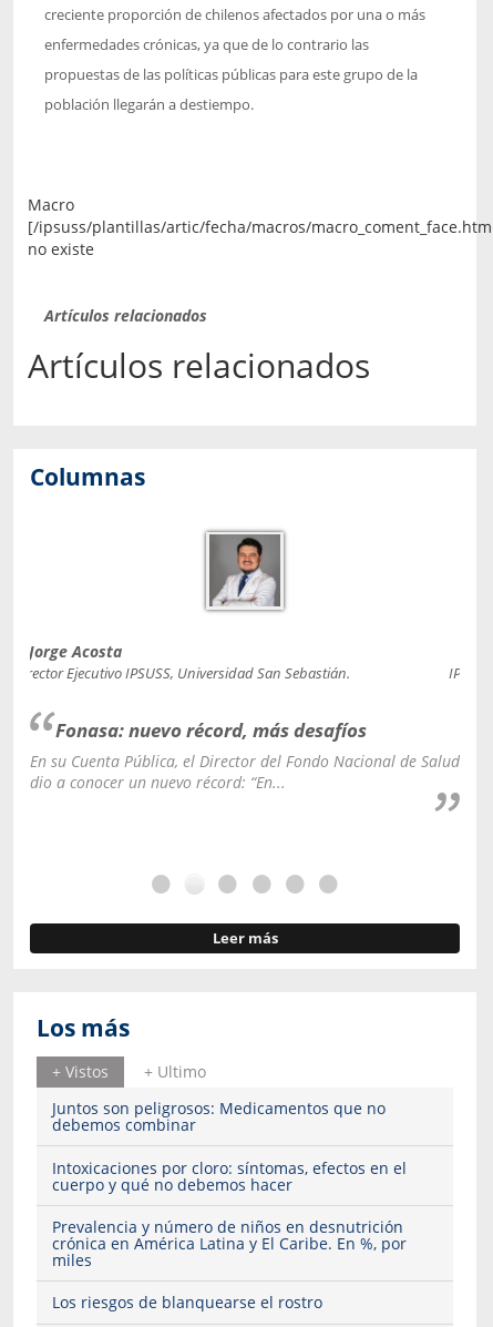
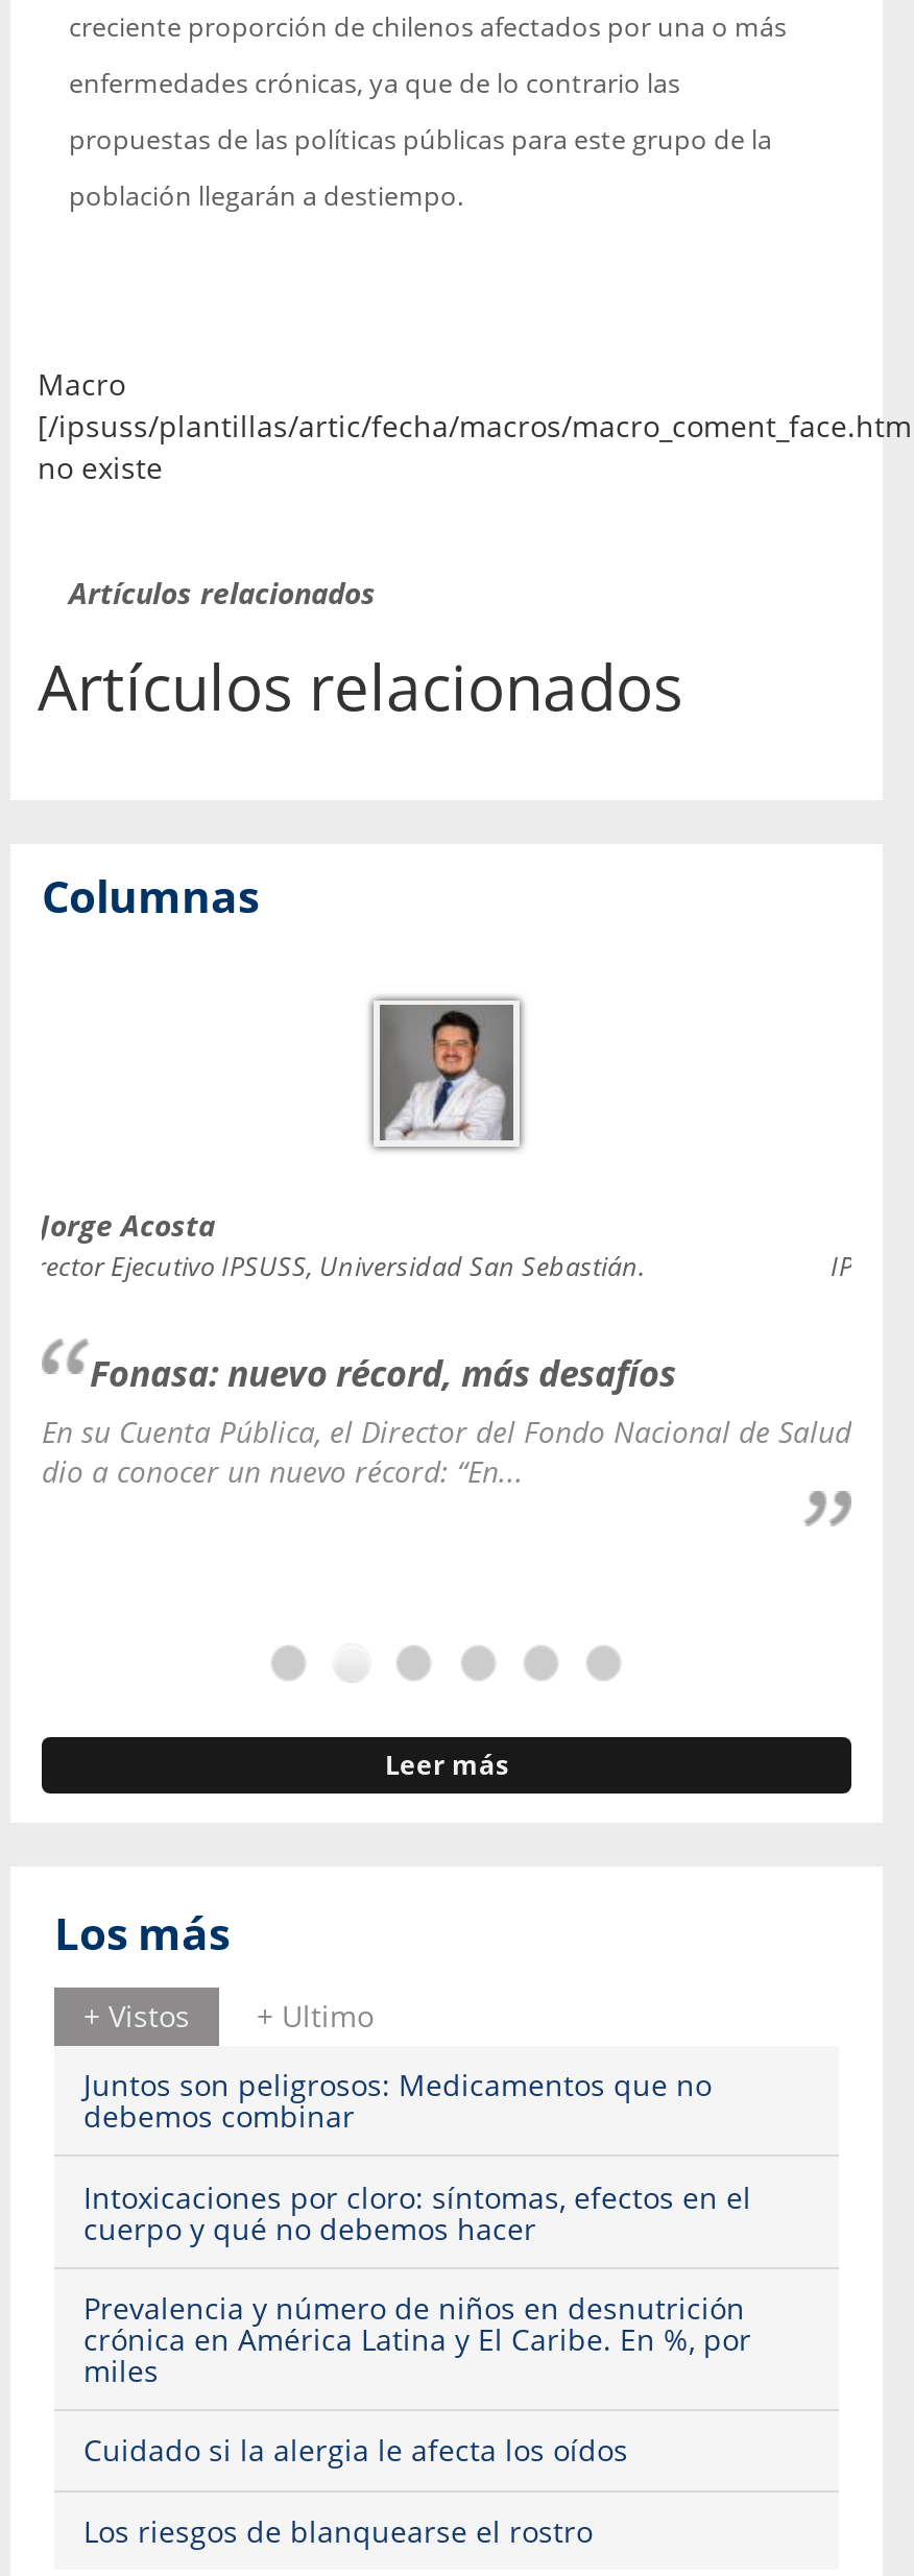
none -> [83,2431,628,2470] Cuidado si la alergia le afecta los oídos

